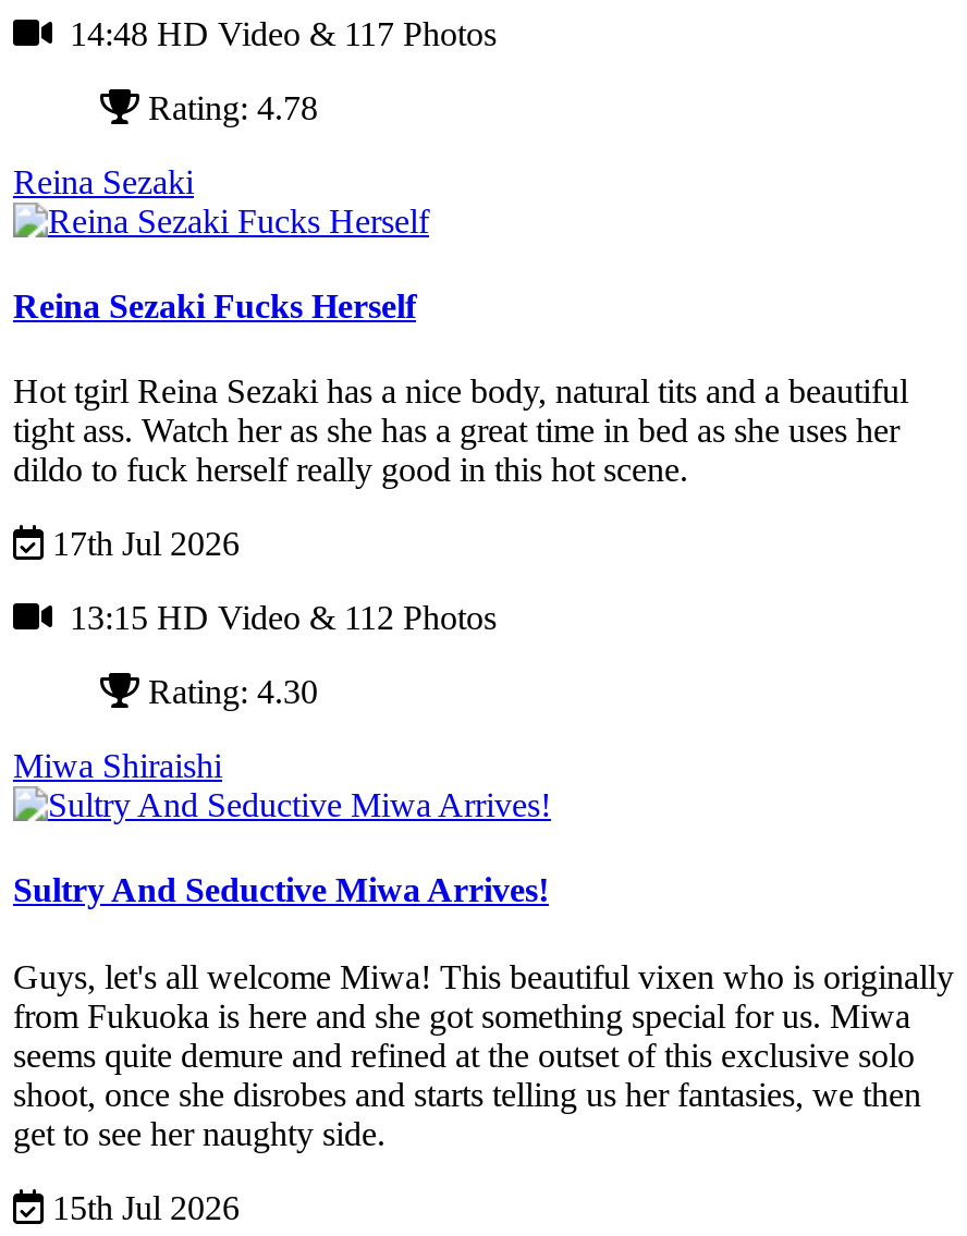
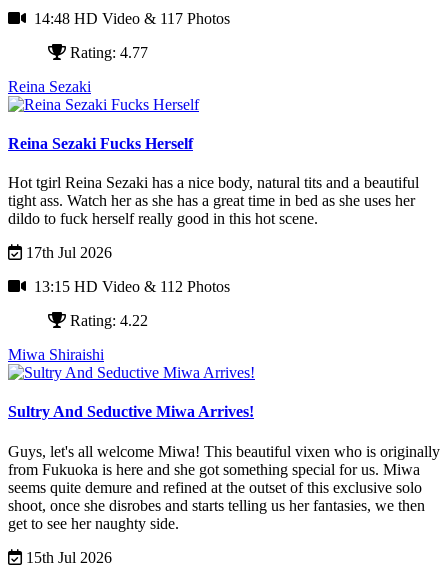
[139,88,318,125] Rating: 4.78 -> [66,43,148,60] Rating: 4.77
[139,673,318,710] Rating: 4.30 -> [66,312,148,329] Rating: 4.22

